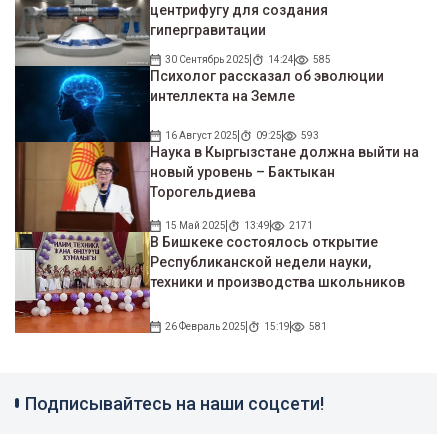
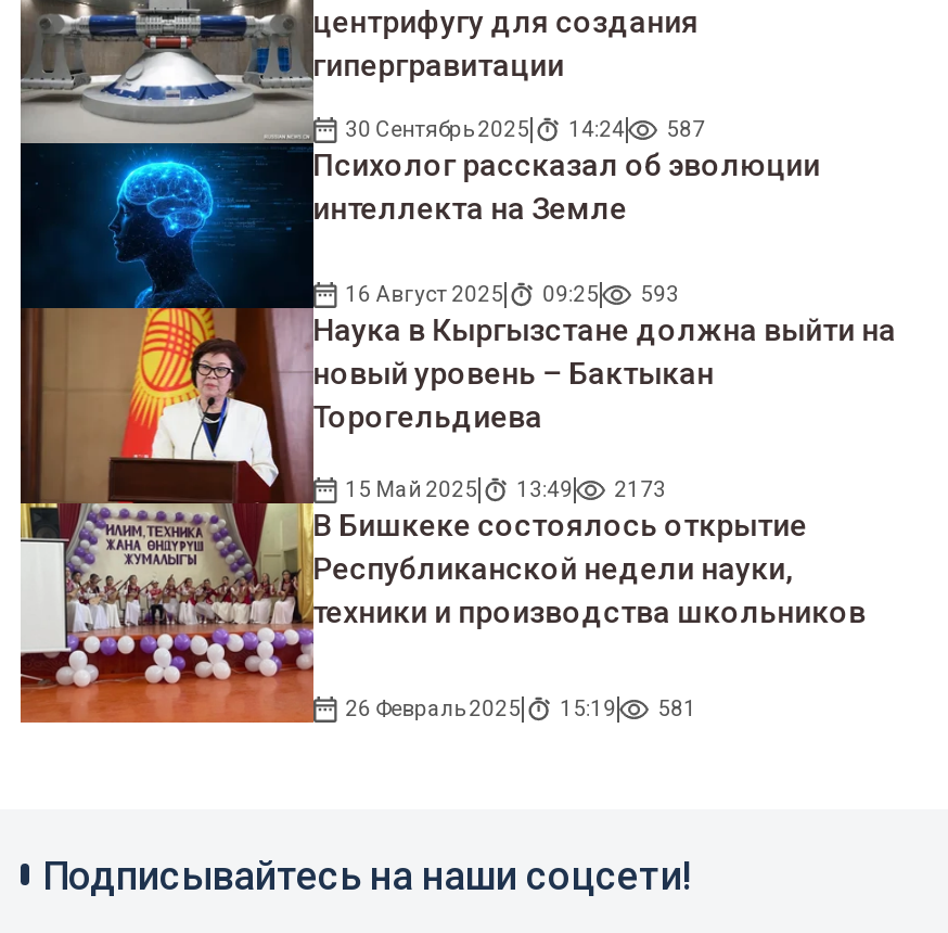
[165,54,331,65] 30 Сентябрь 2025 14:24 585 -> [345,118,705,142] 30 Сентябрь 2025 14:24 587
[165,220,313,231] 15 Май 2025 13:49 2171 -> [345,476,666,500] 15 Май 2025 13:49 2173

